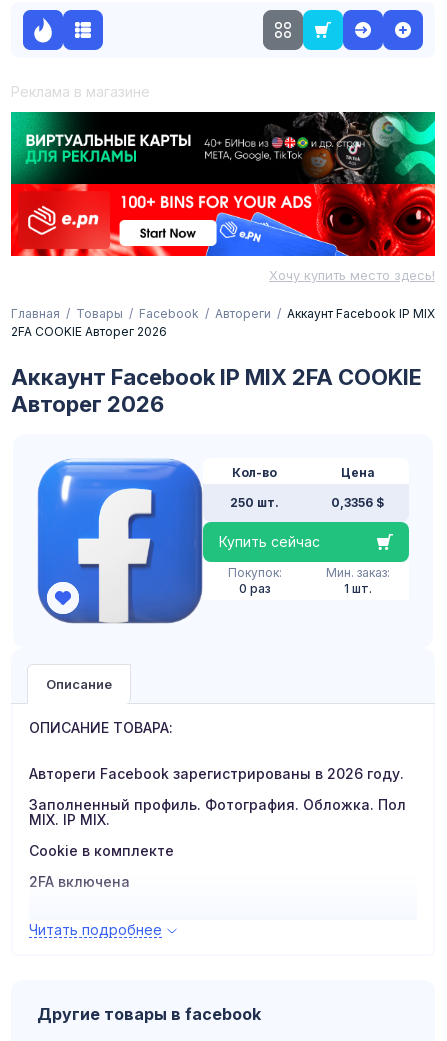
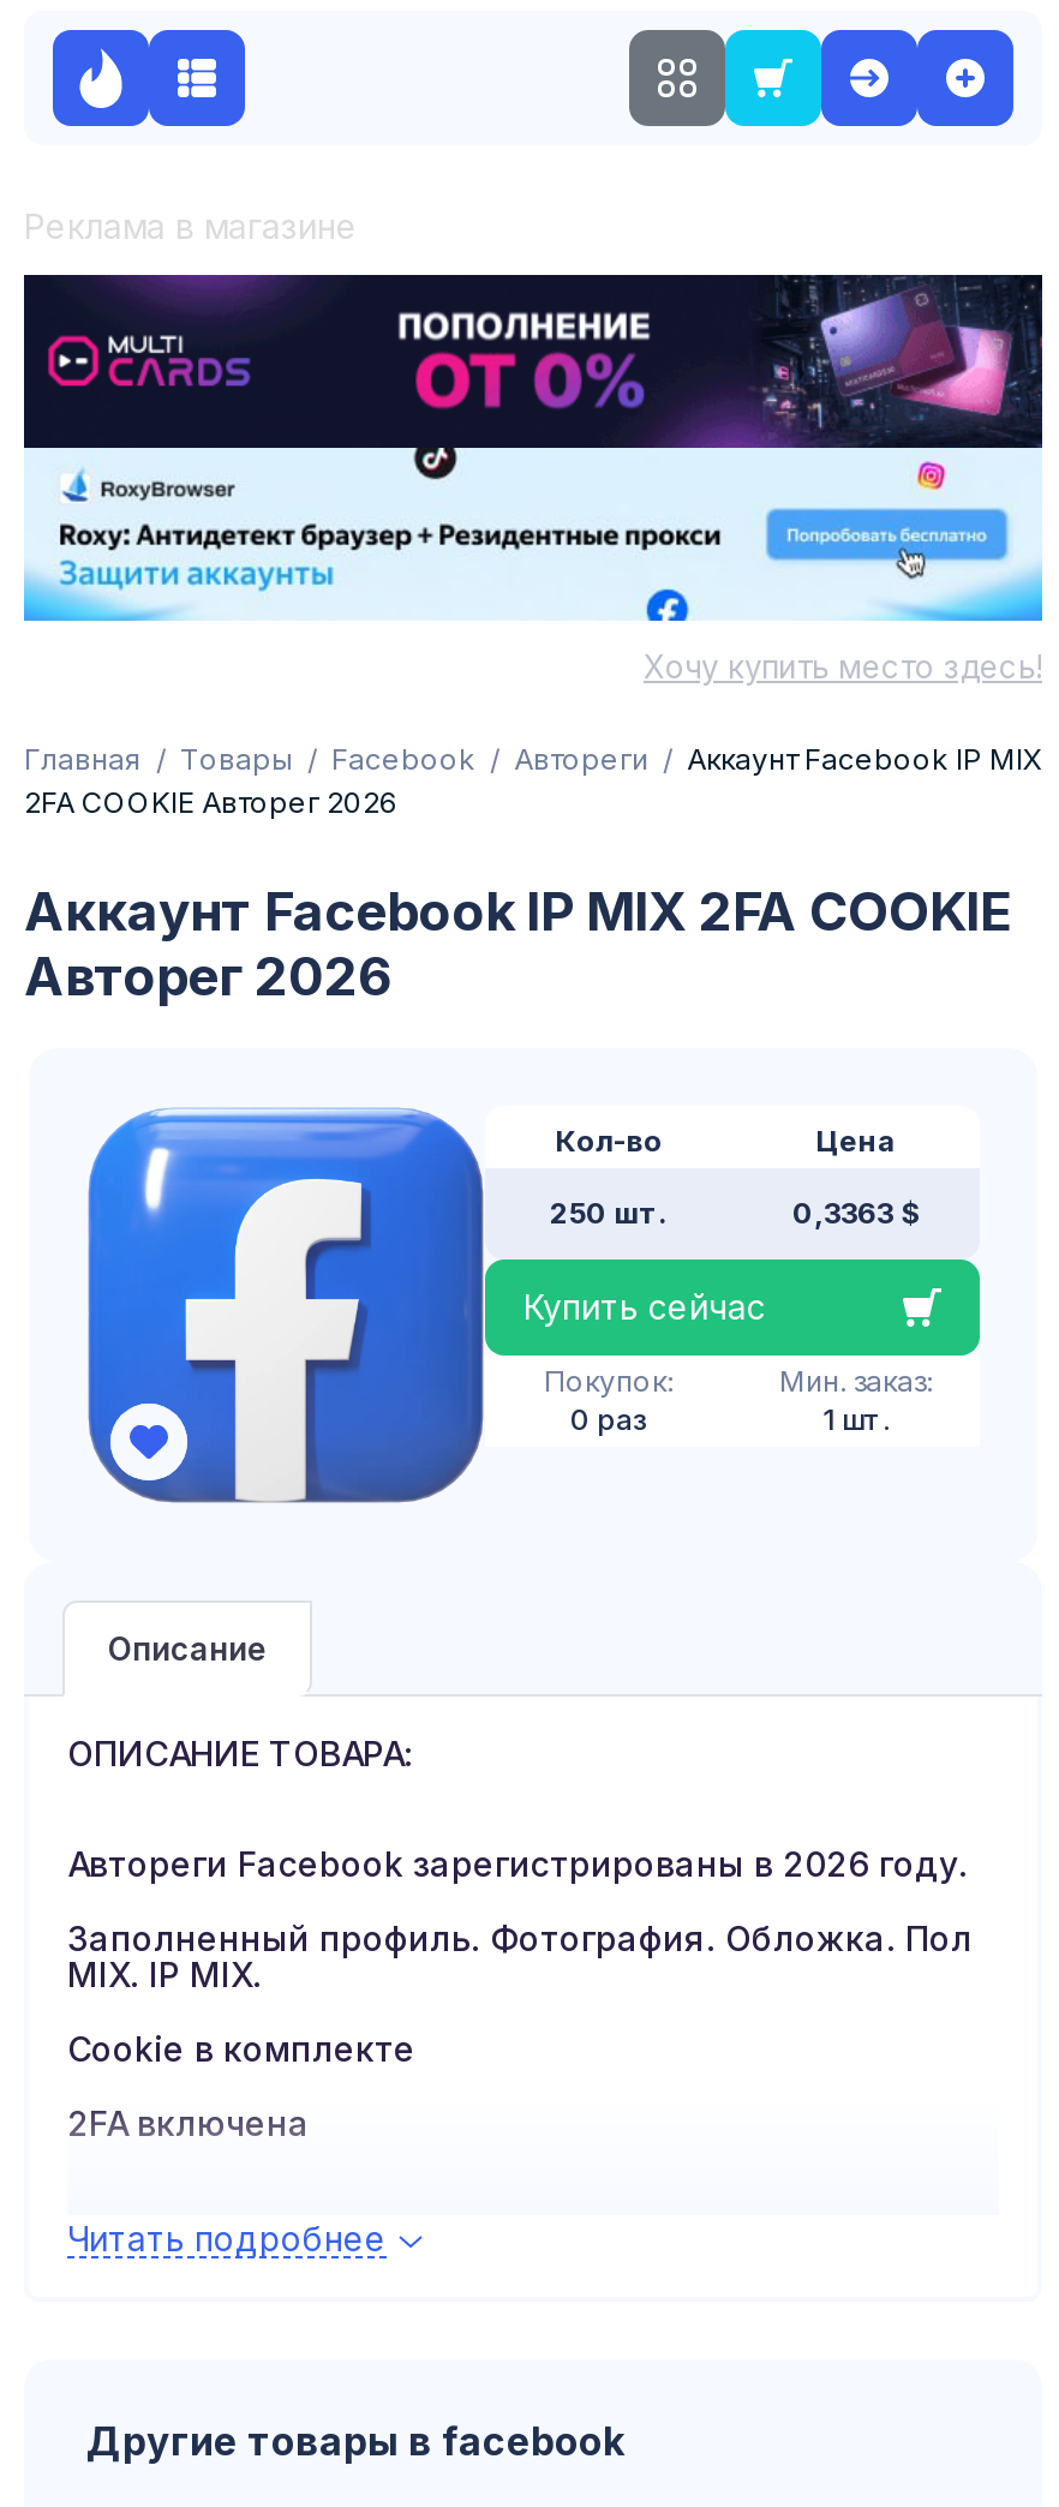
[10,111,436,257] [image] -> [22,273,1045,623] [image]
[331,495,384,510] 0,3356 $ -> [792,1195,920,1231] 0,3363 $

